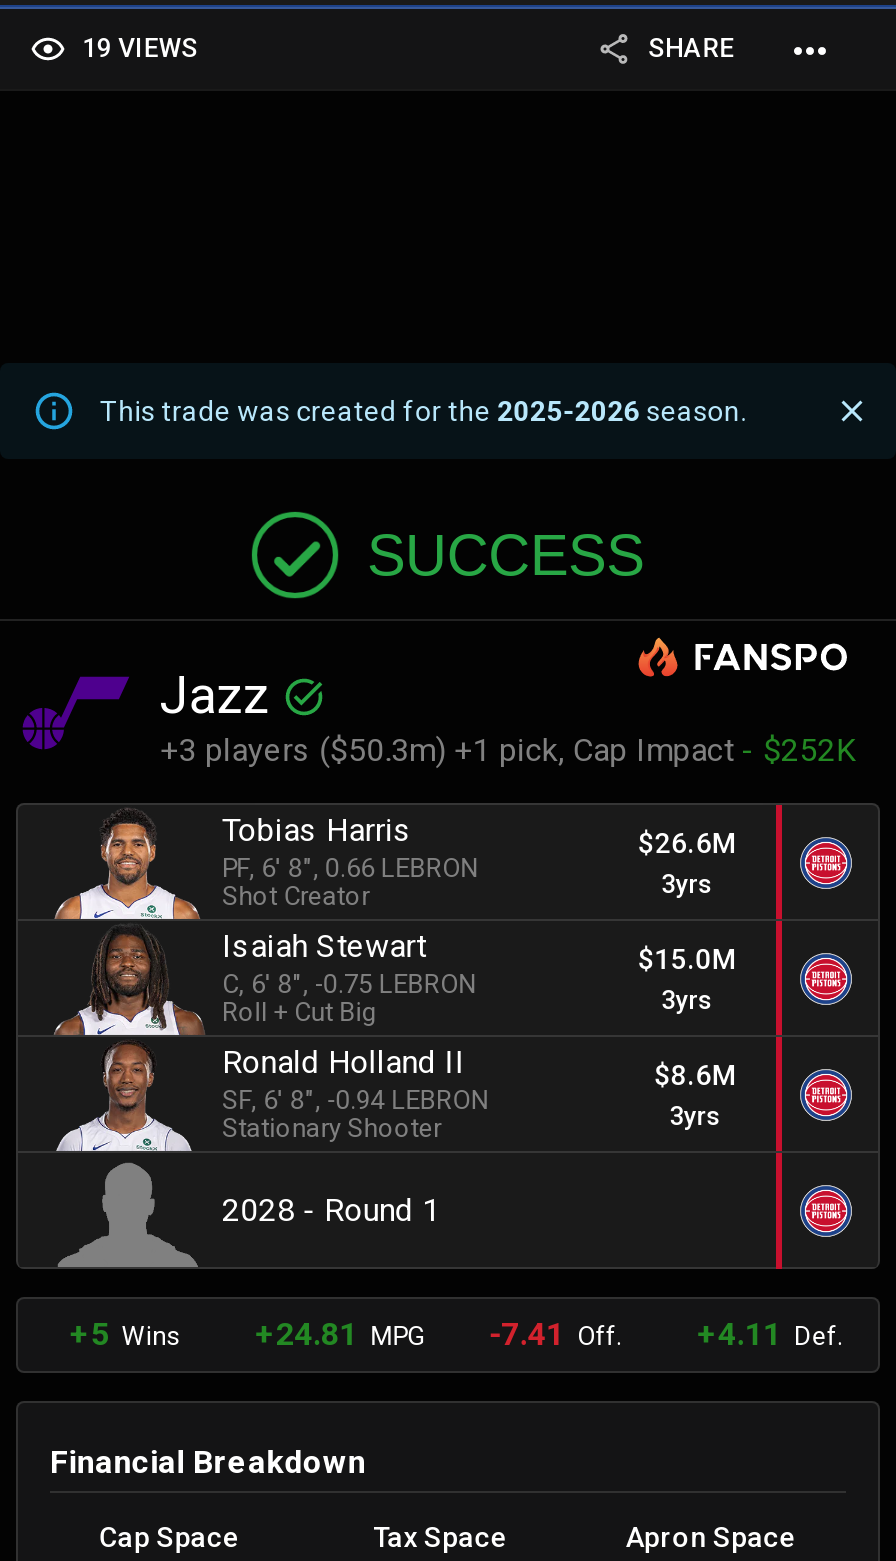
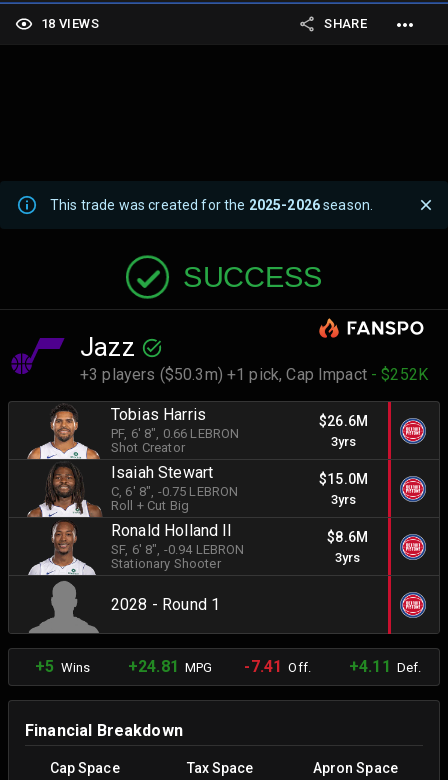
[82,33,198,63] 19 VIEWS -> [41,16,99,31] 18 VIEWS

